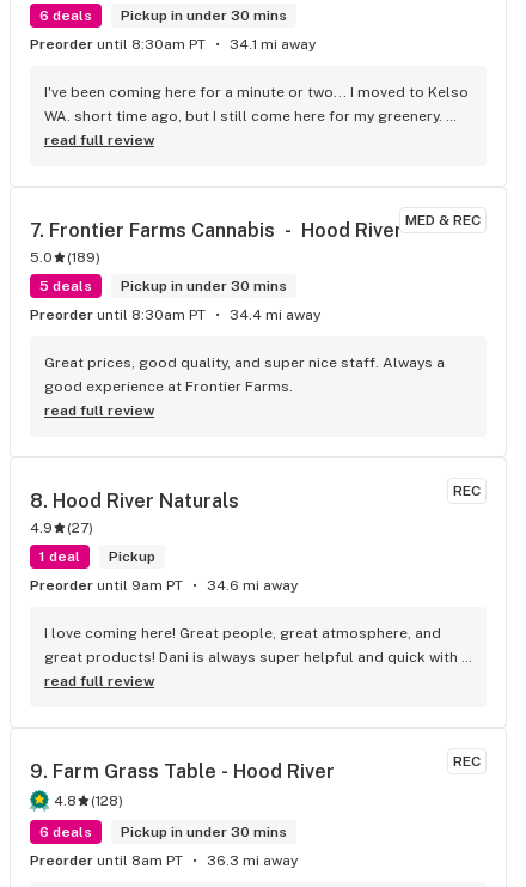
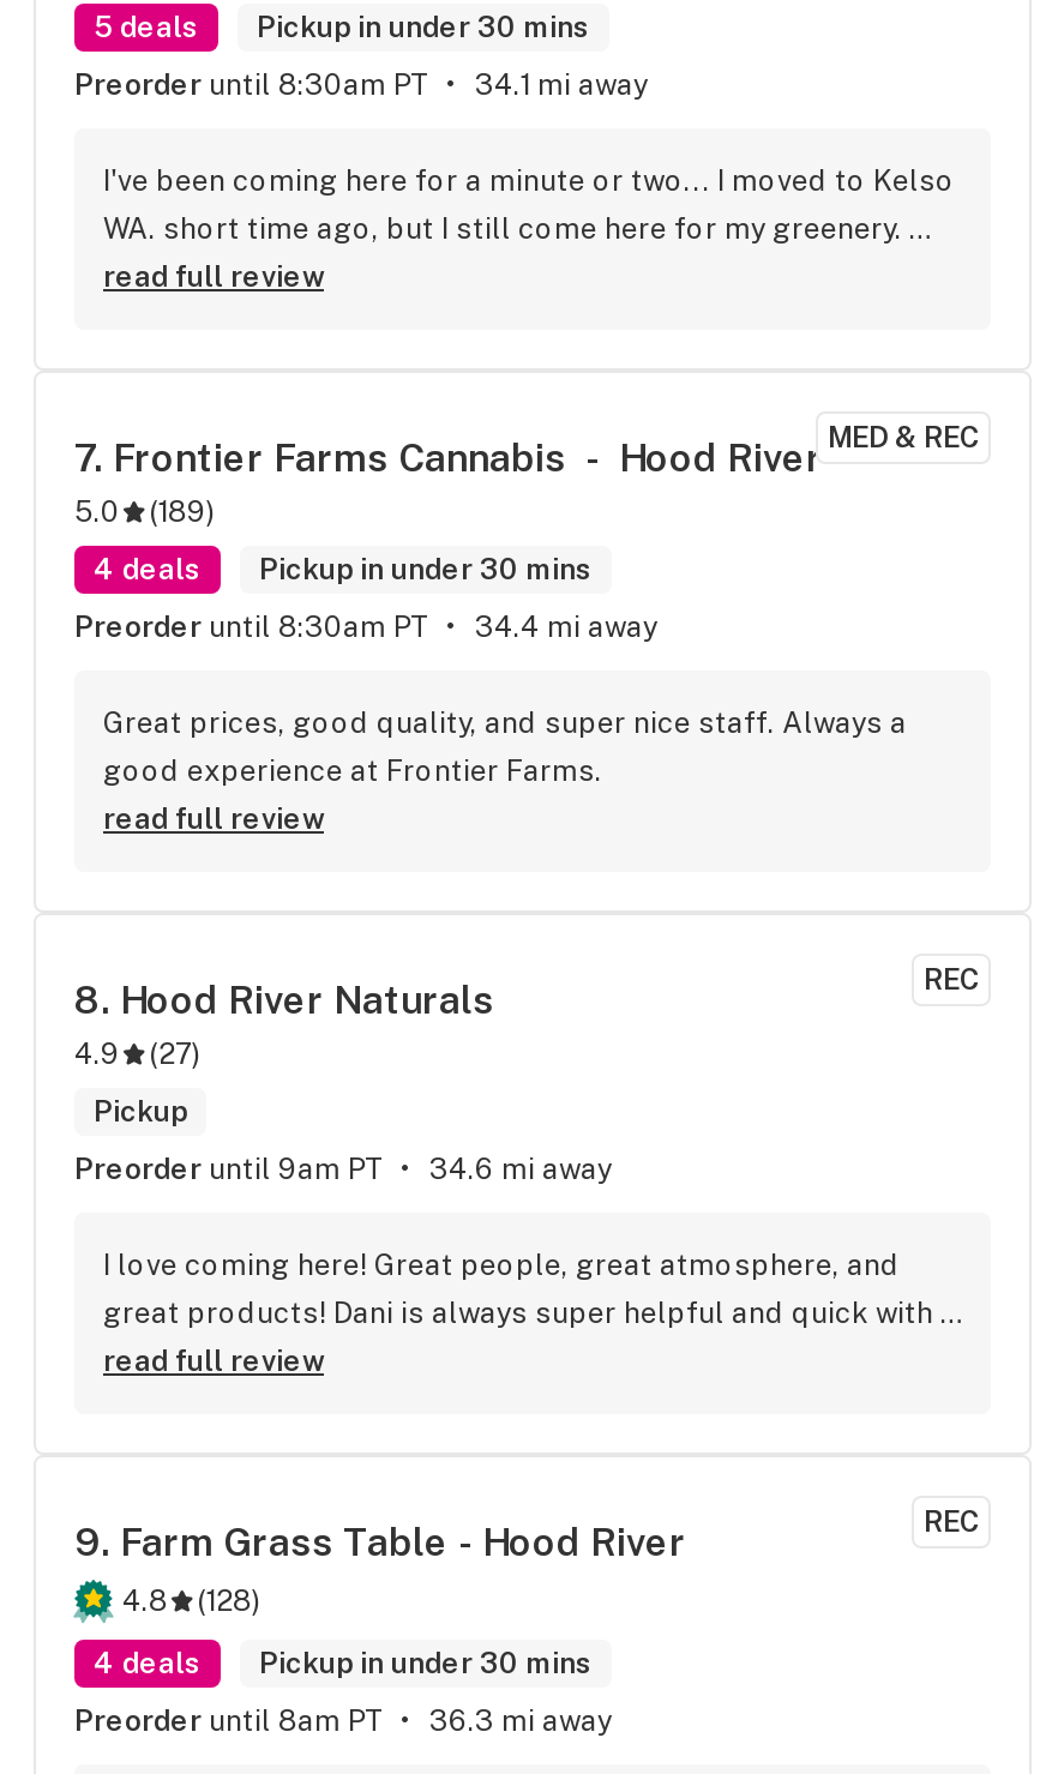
[39,7,287,24] 6 deals Pickup in under 30 mins -> [94,11,590,44] 5 deals Pickup in under 30 mins
[39,278,287,294] 5 deals Pickup in under 30 mins -> [94,553,593,587] 4 deals Pickup in under 30 mins
[39,548,80,565] 1 deal -> none
[39,824,287,840] 6 deals Pickup in under 30 mins -> [94,1647,593,1680] 4 deals Pickup in under 30 mins

